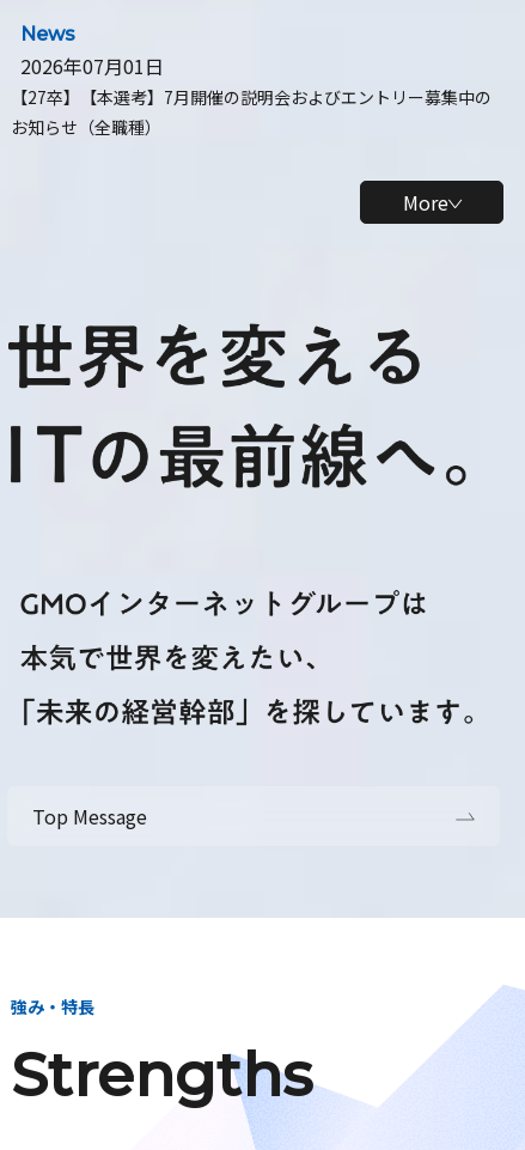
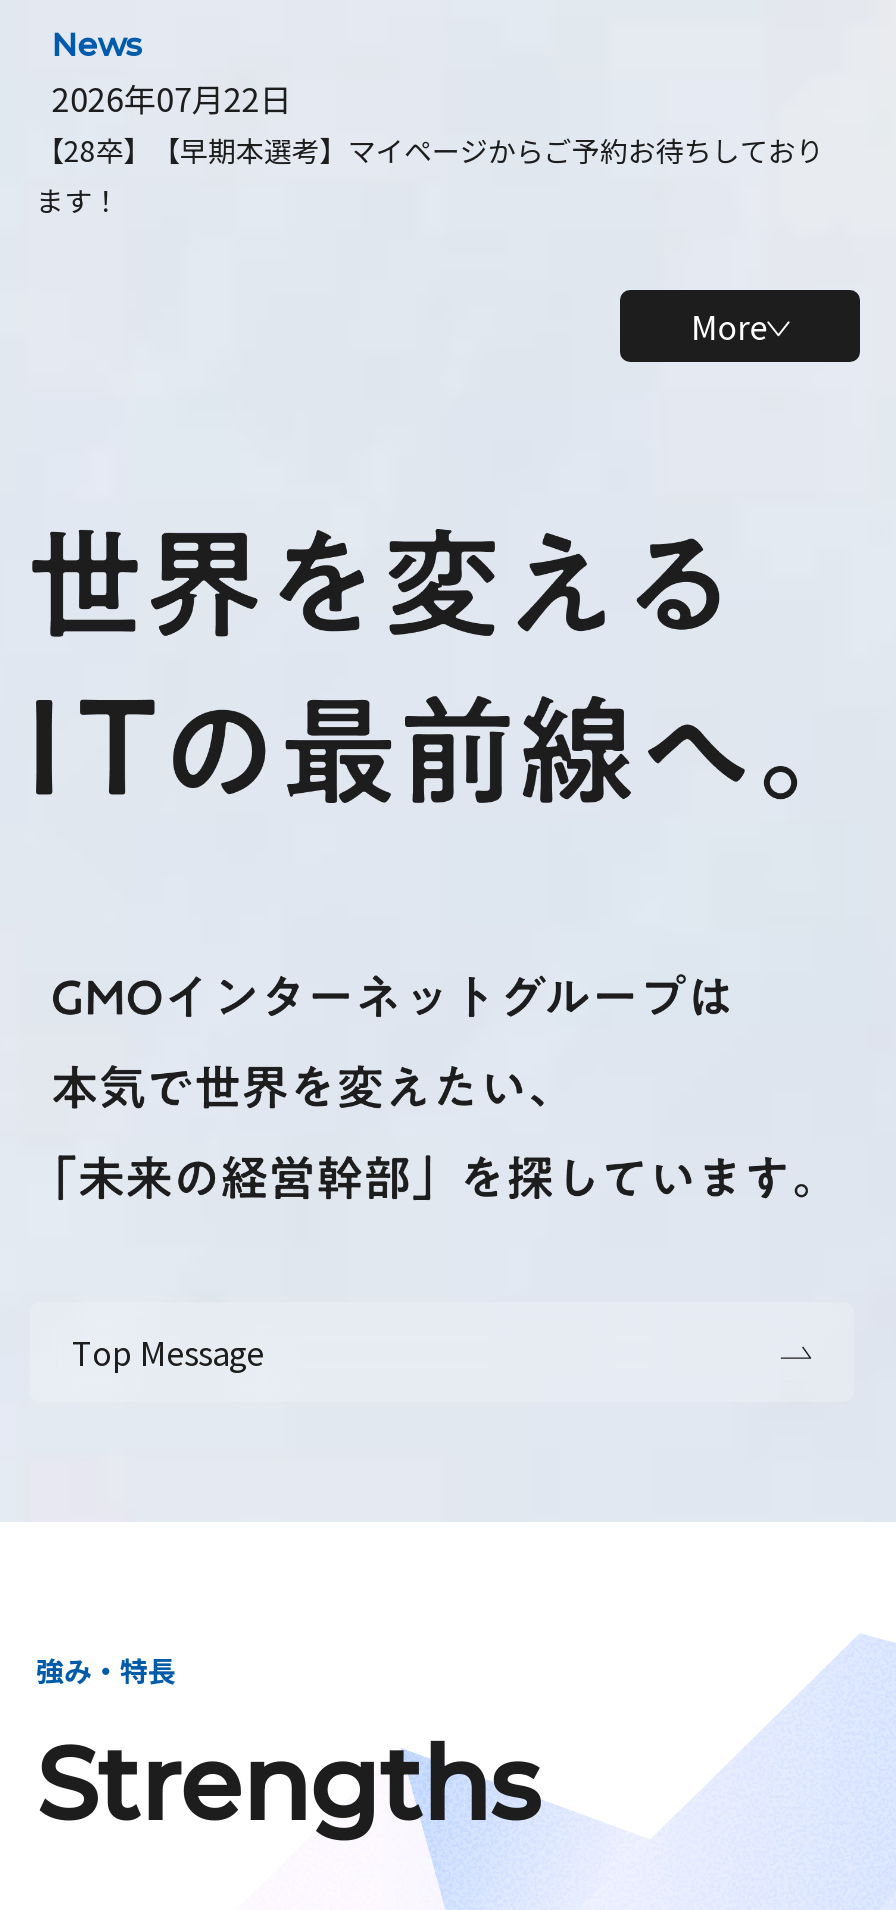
[11,51,491,139] 2026年07月01日 | 【27卒】【本選考】7月開催の説明会およびエントリー募集中の | お知らせ（全職種） -> [36,74,824,220] 2026年07月22日 | 【28卒】【早期本選考】マイページからご予約お待ちしており | ます！

